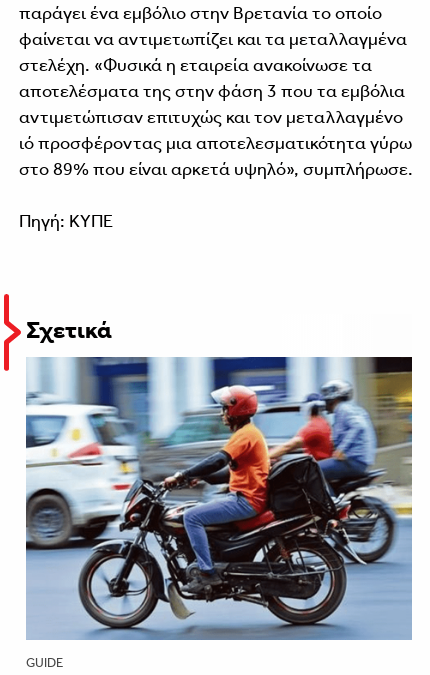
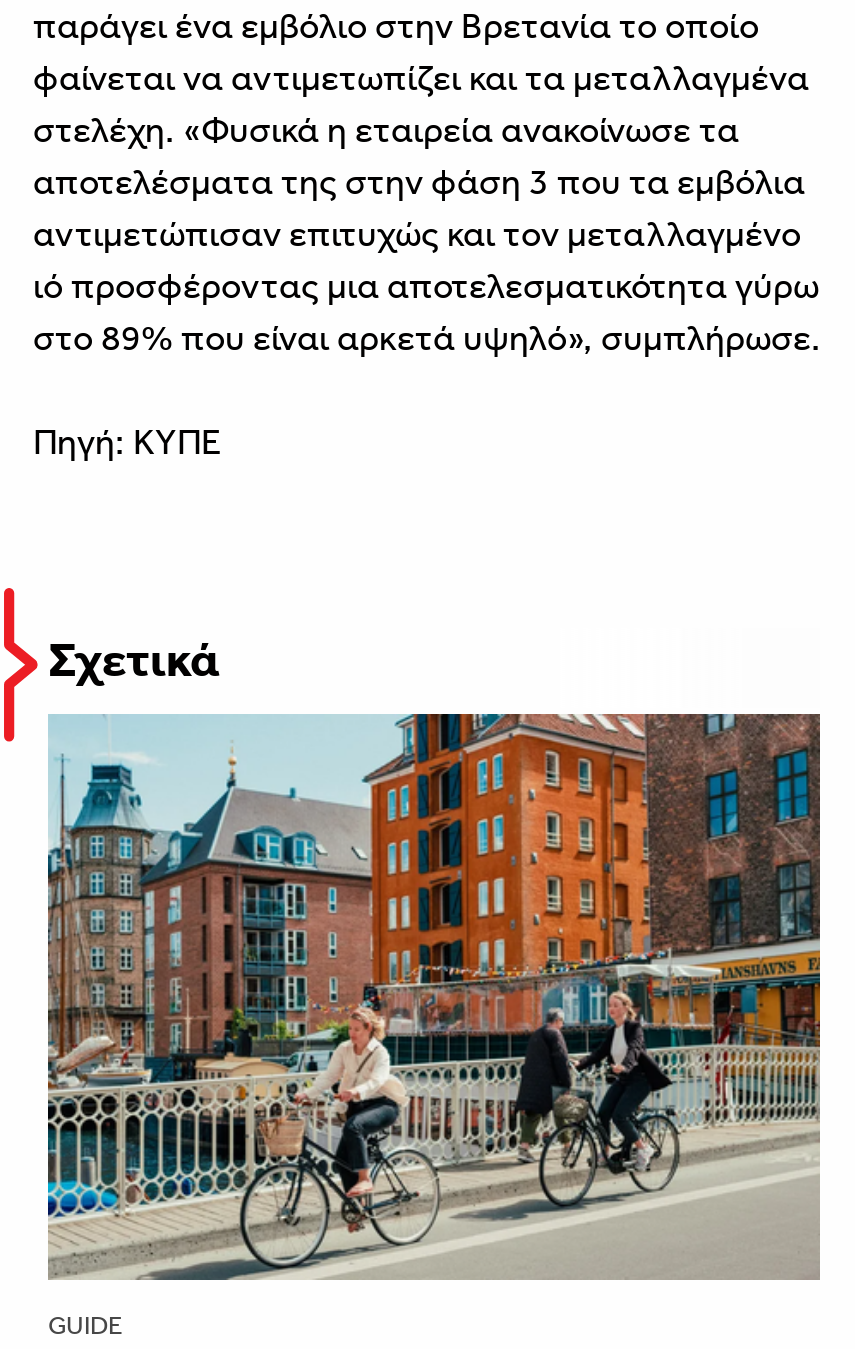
[26,356,413,640] [image] -> [46,712,822,1282] [image]

